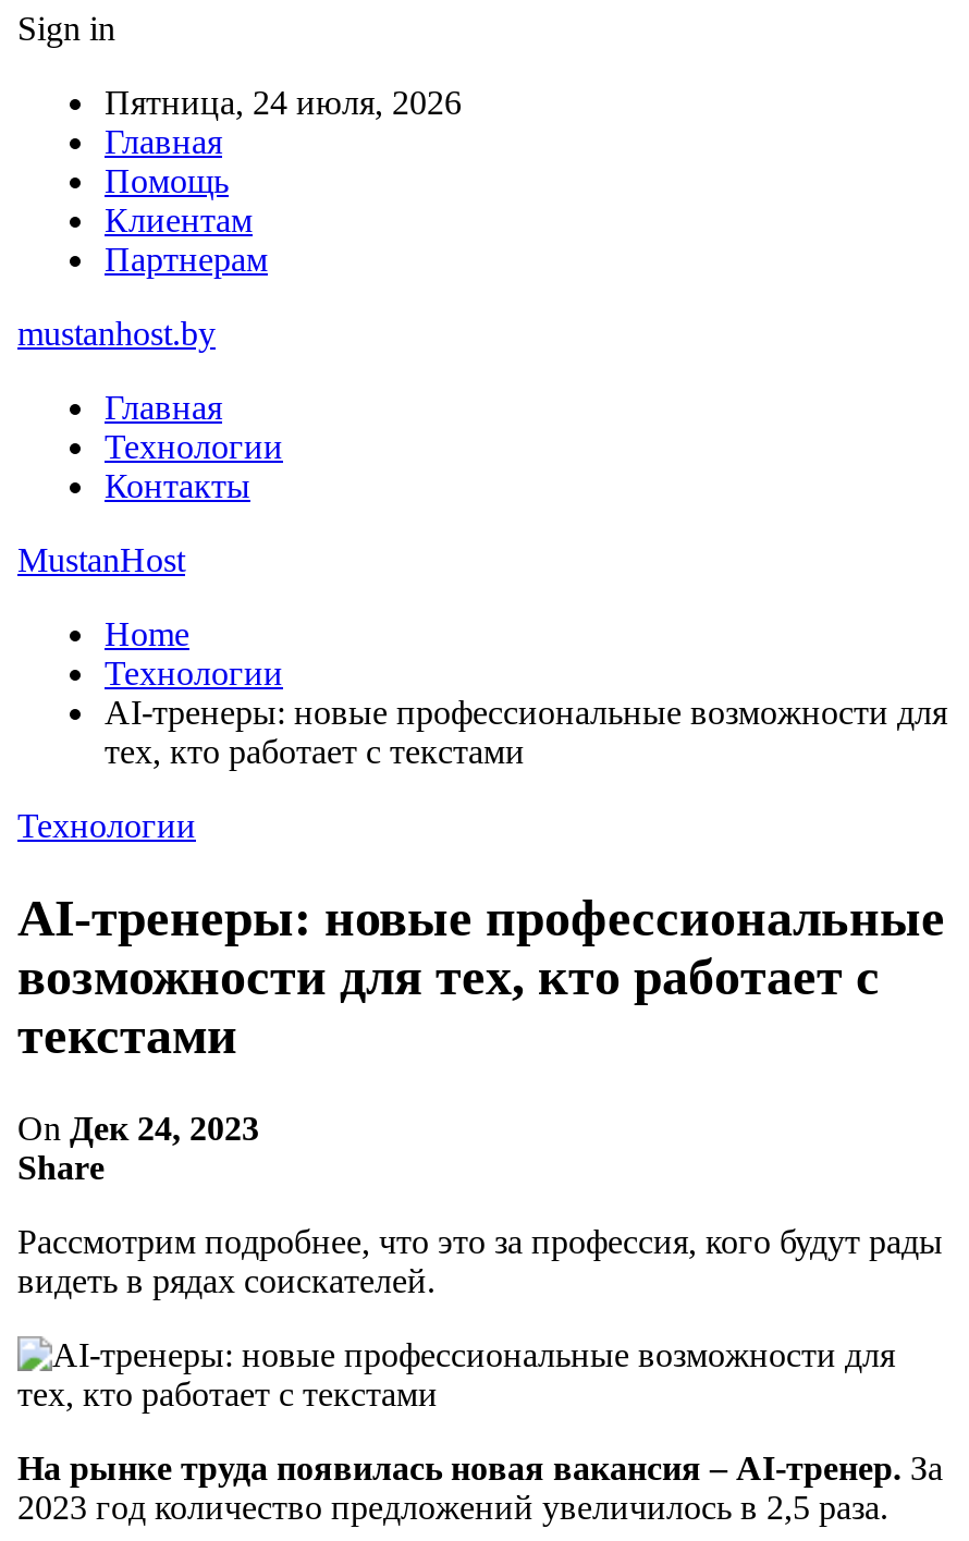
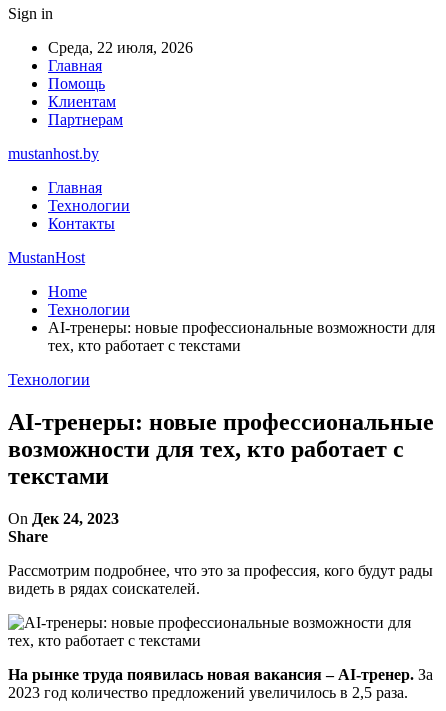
[105,84,462,121] Пятница, 24 июля, 2026 -> [48,39,193,56] Среда, 22 июля, 2026

